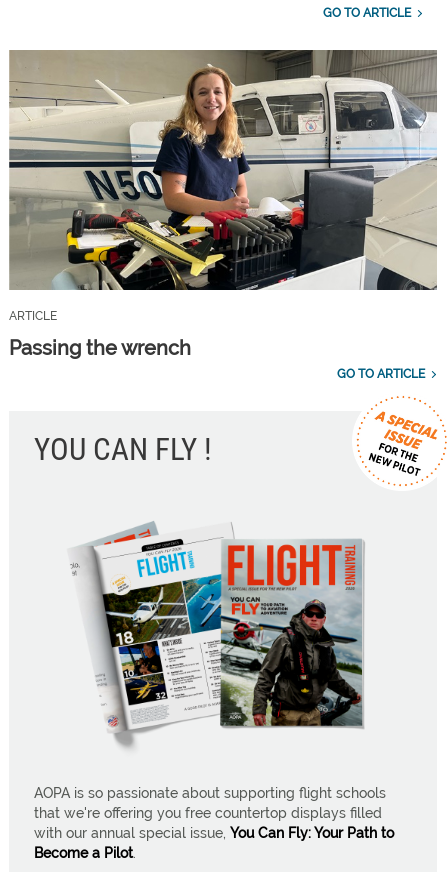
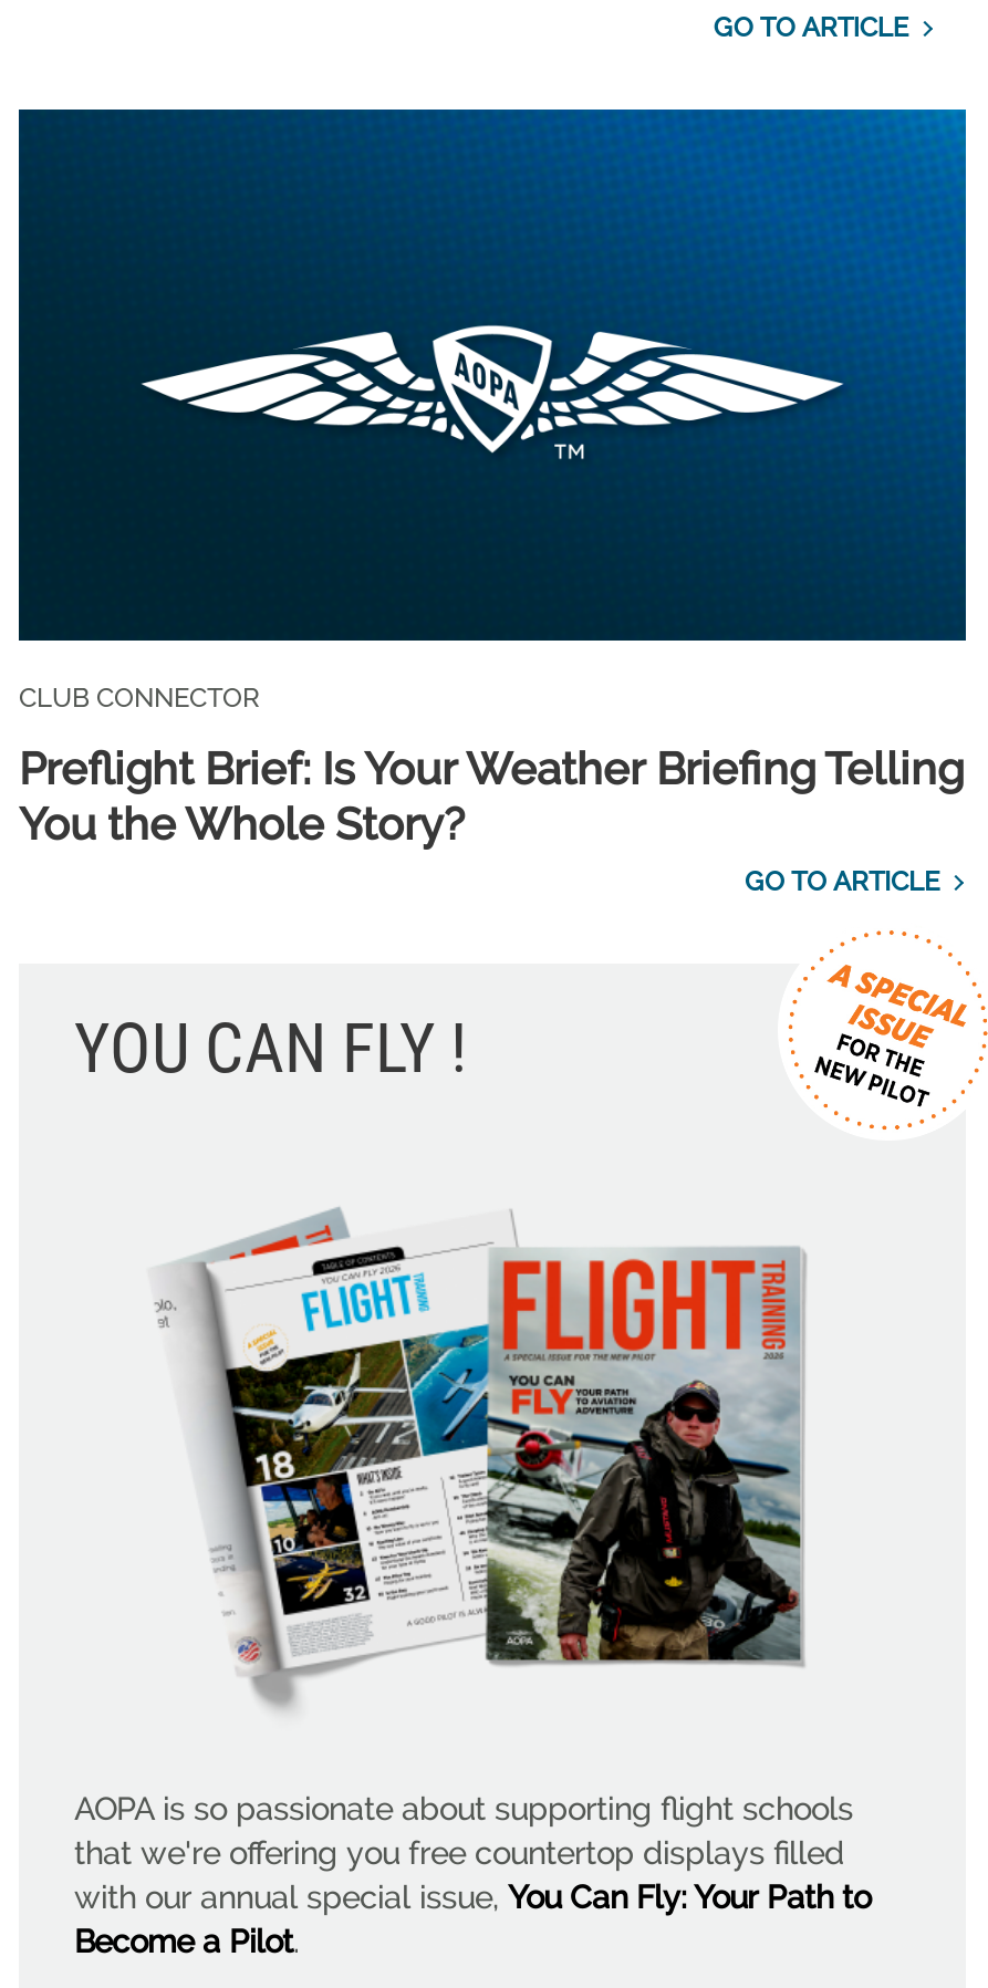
[9,49,438,323] [image] | ARTICLE -> [17,107,968,714] [image] | CLUB CONNECTOR
[9,336,191,360] Passing the wrench -> [19,743,964,851] Preflight Brief: Is Your Weather Briefing Telling | You the Whole Story?

